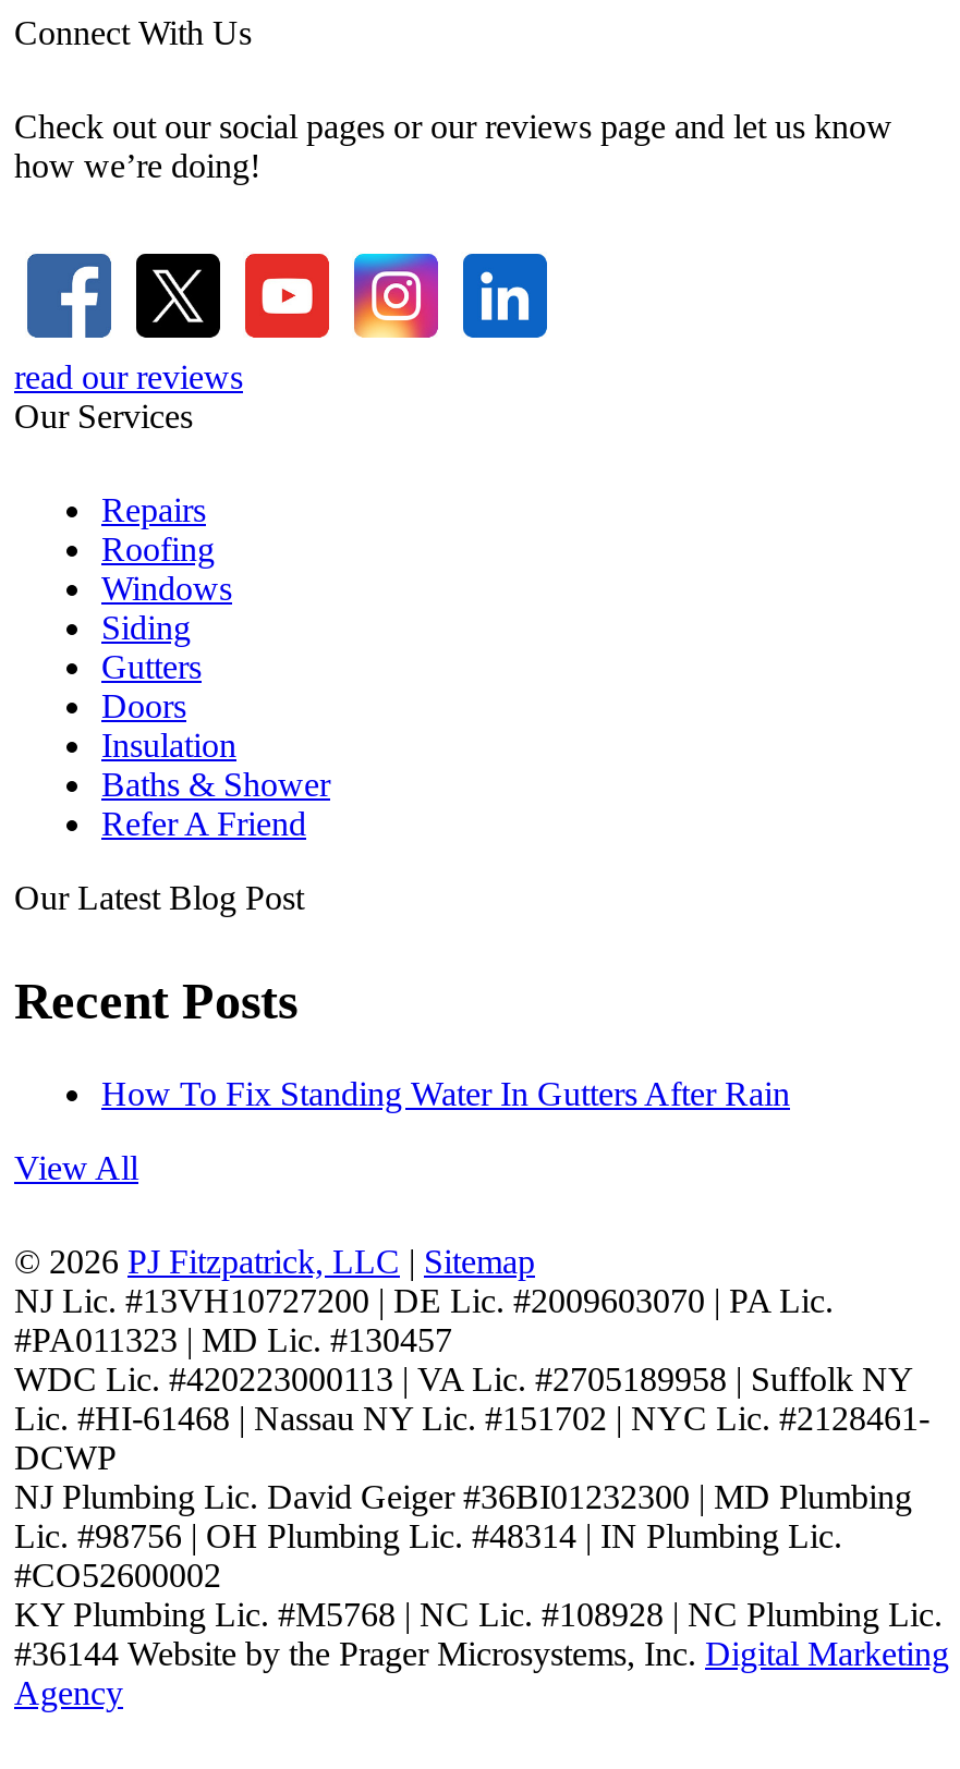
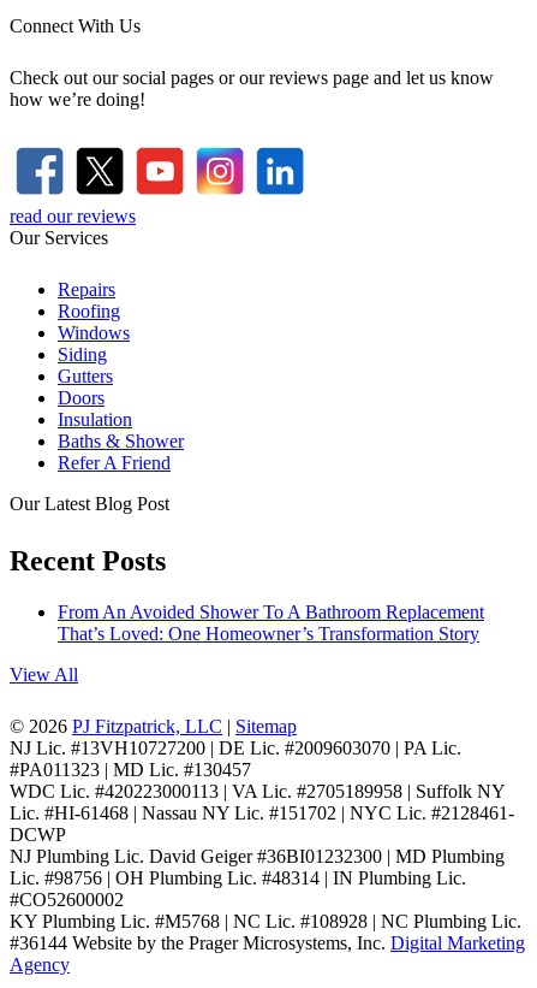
[101,1074,790,1111] How To Fix Standing Water In Gutters After Rain -> [58,601,484,643] From An Avoided Shower To A Bathroom Replacement | That’s Loved: One Homeowner’s Transformation Story

